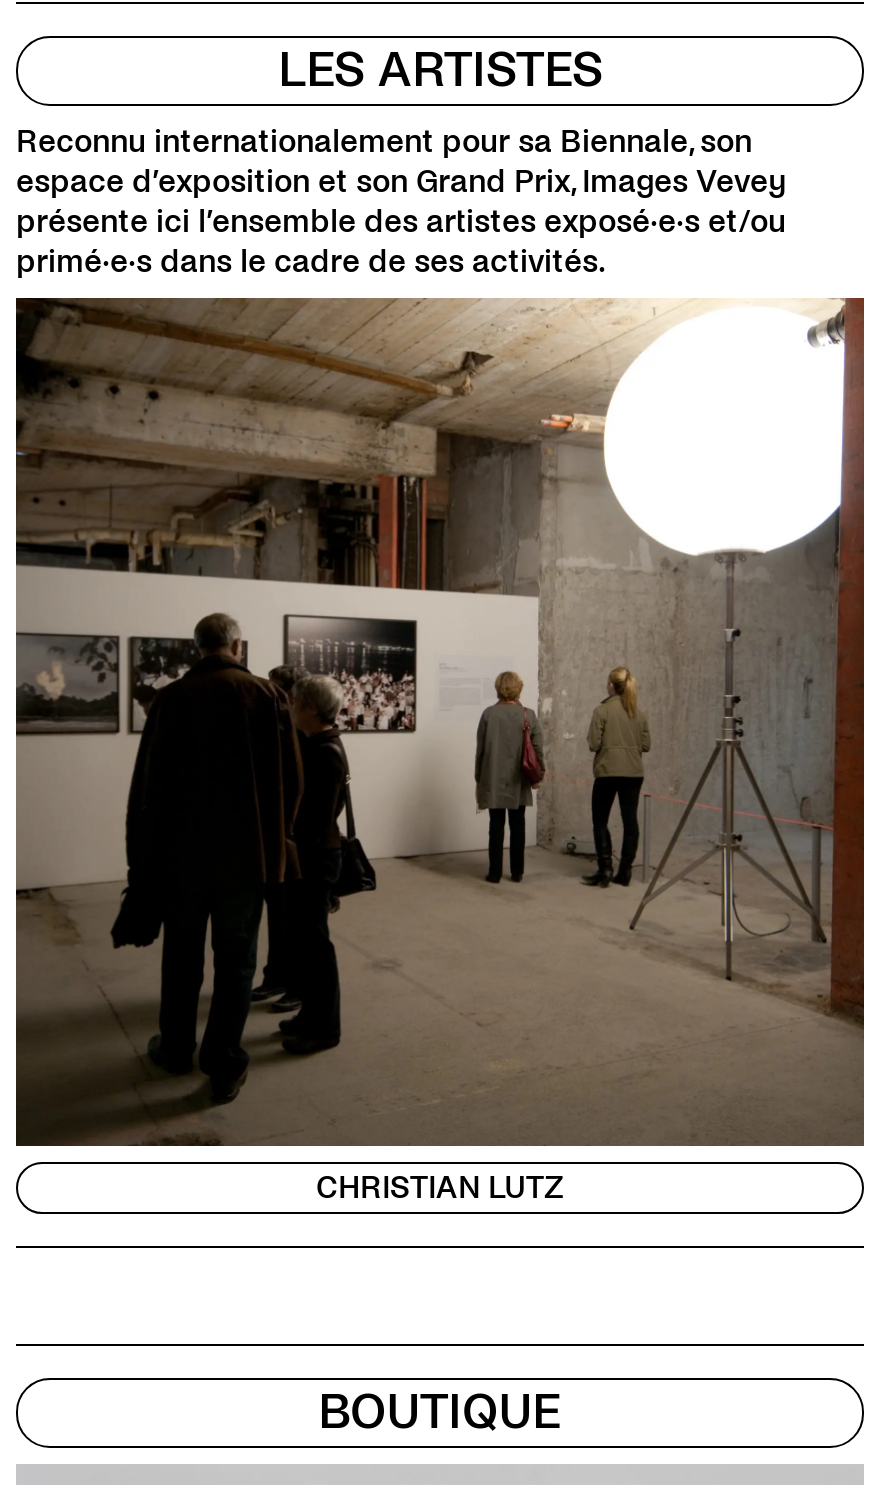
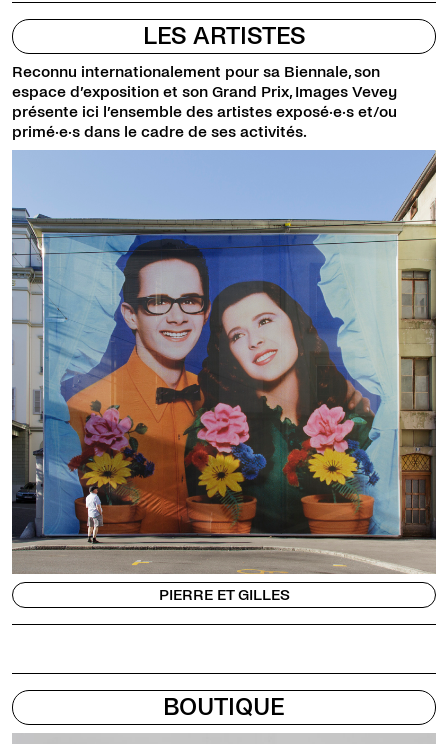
[14,296,866,1204] [image] | CHRISTIAN LUTZ -> [11,149,437,603] [image] | PIERRE ET GILLES

